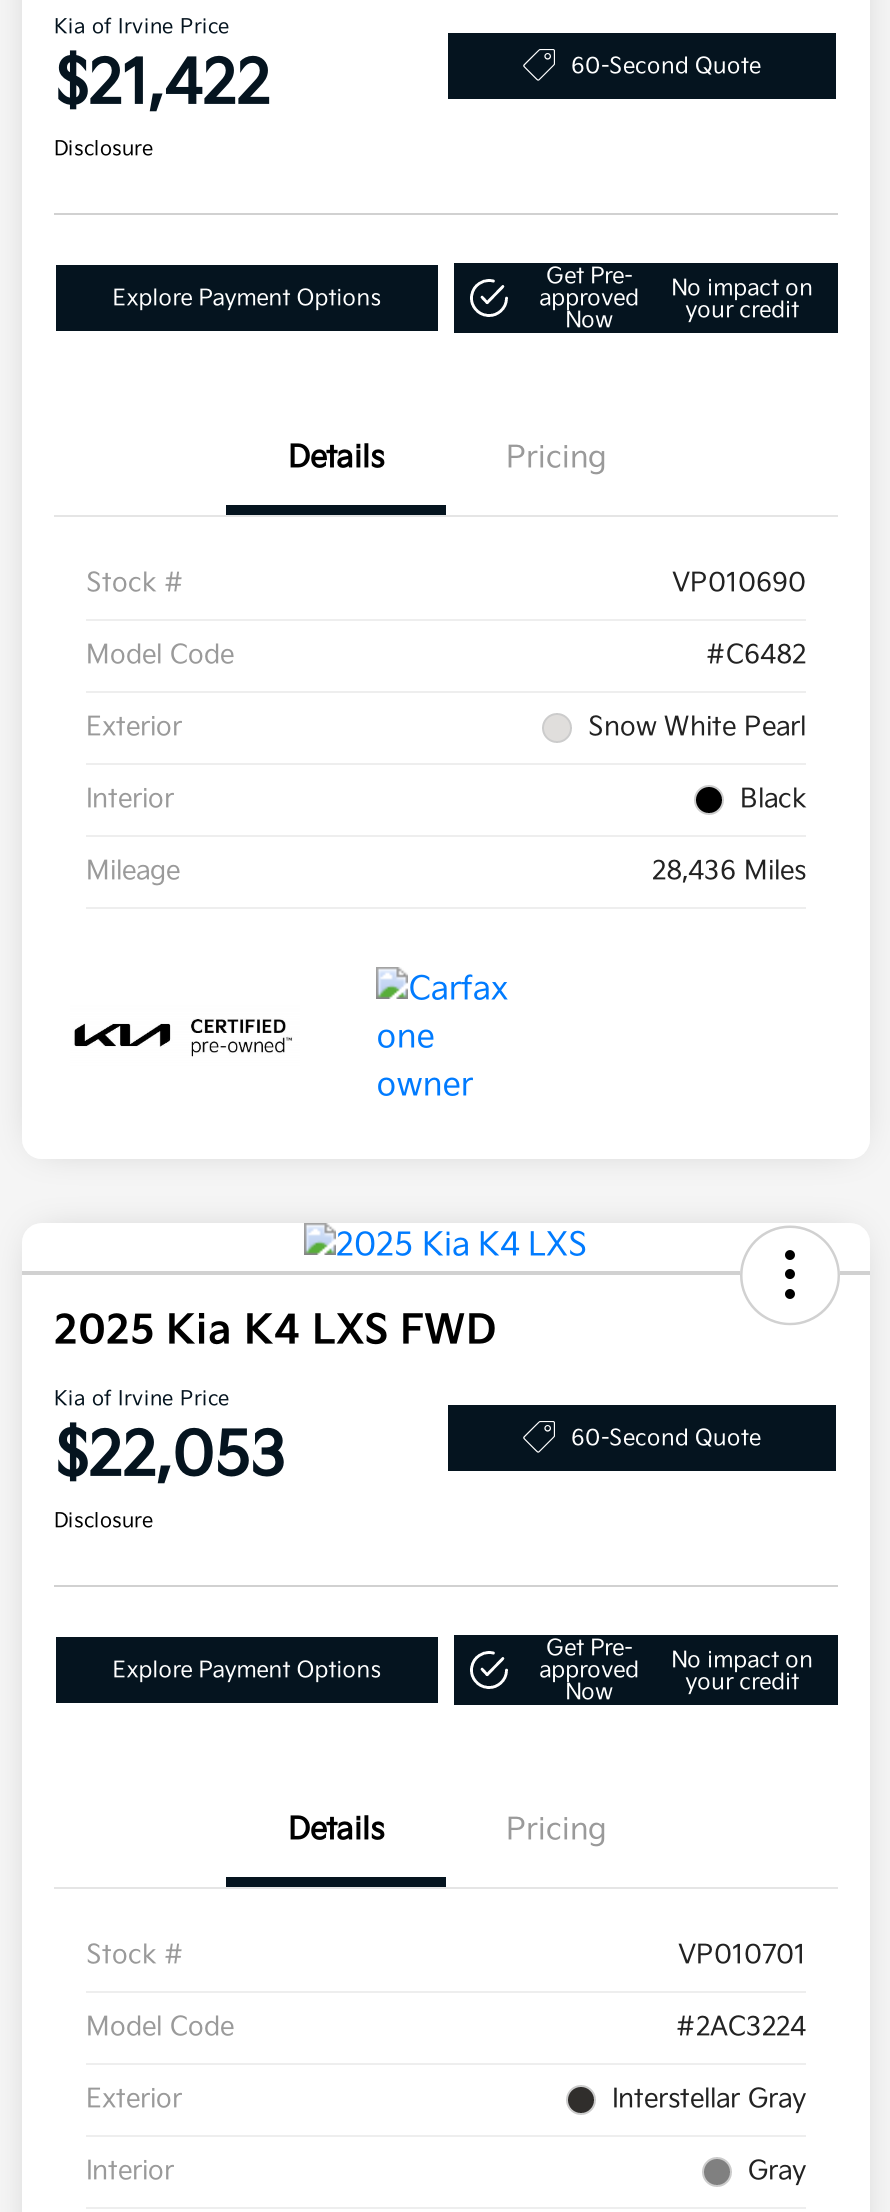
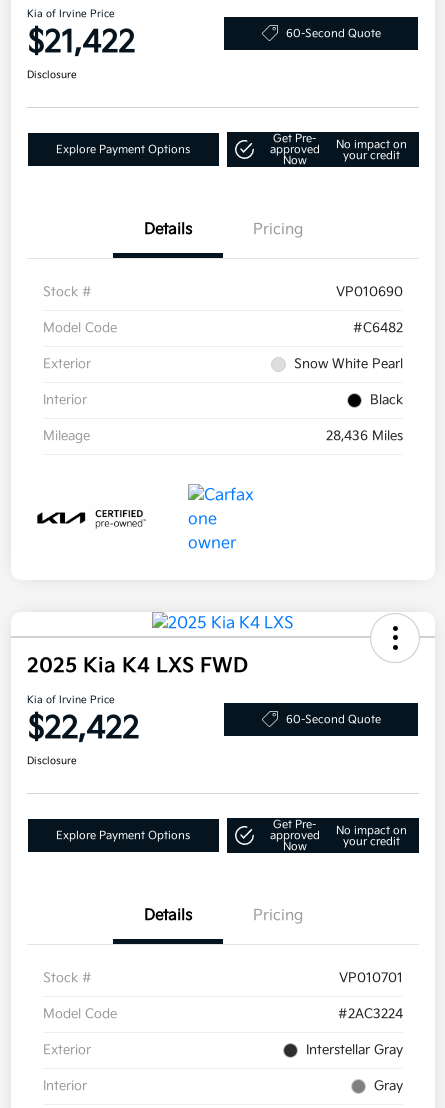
[54,1421,286,1493] $22,053 -> [27,711,139,747] $22,422

